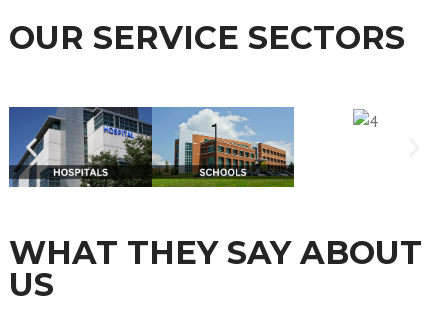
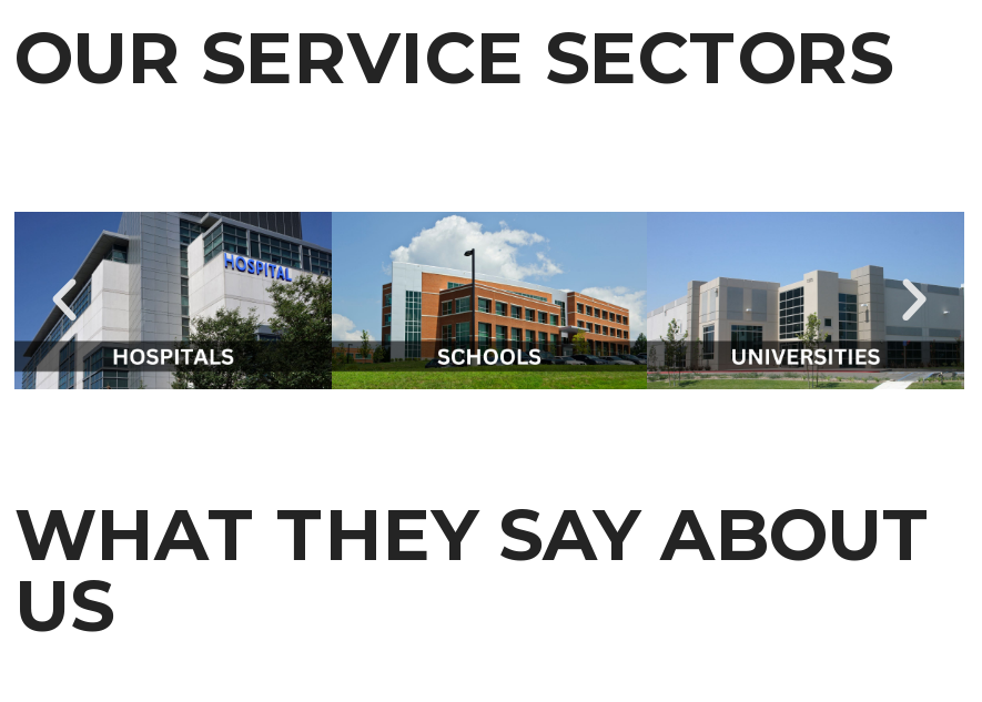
none -> [647,210,966,391] [image]

